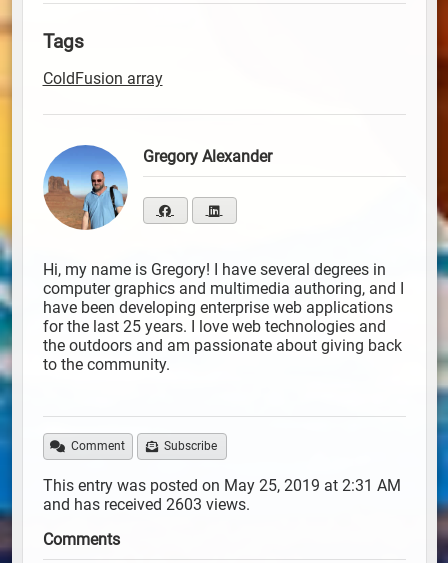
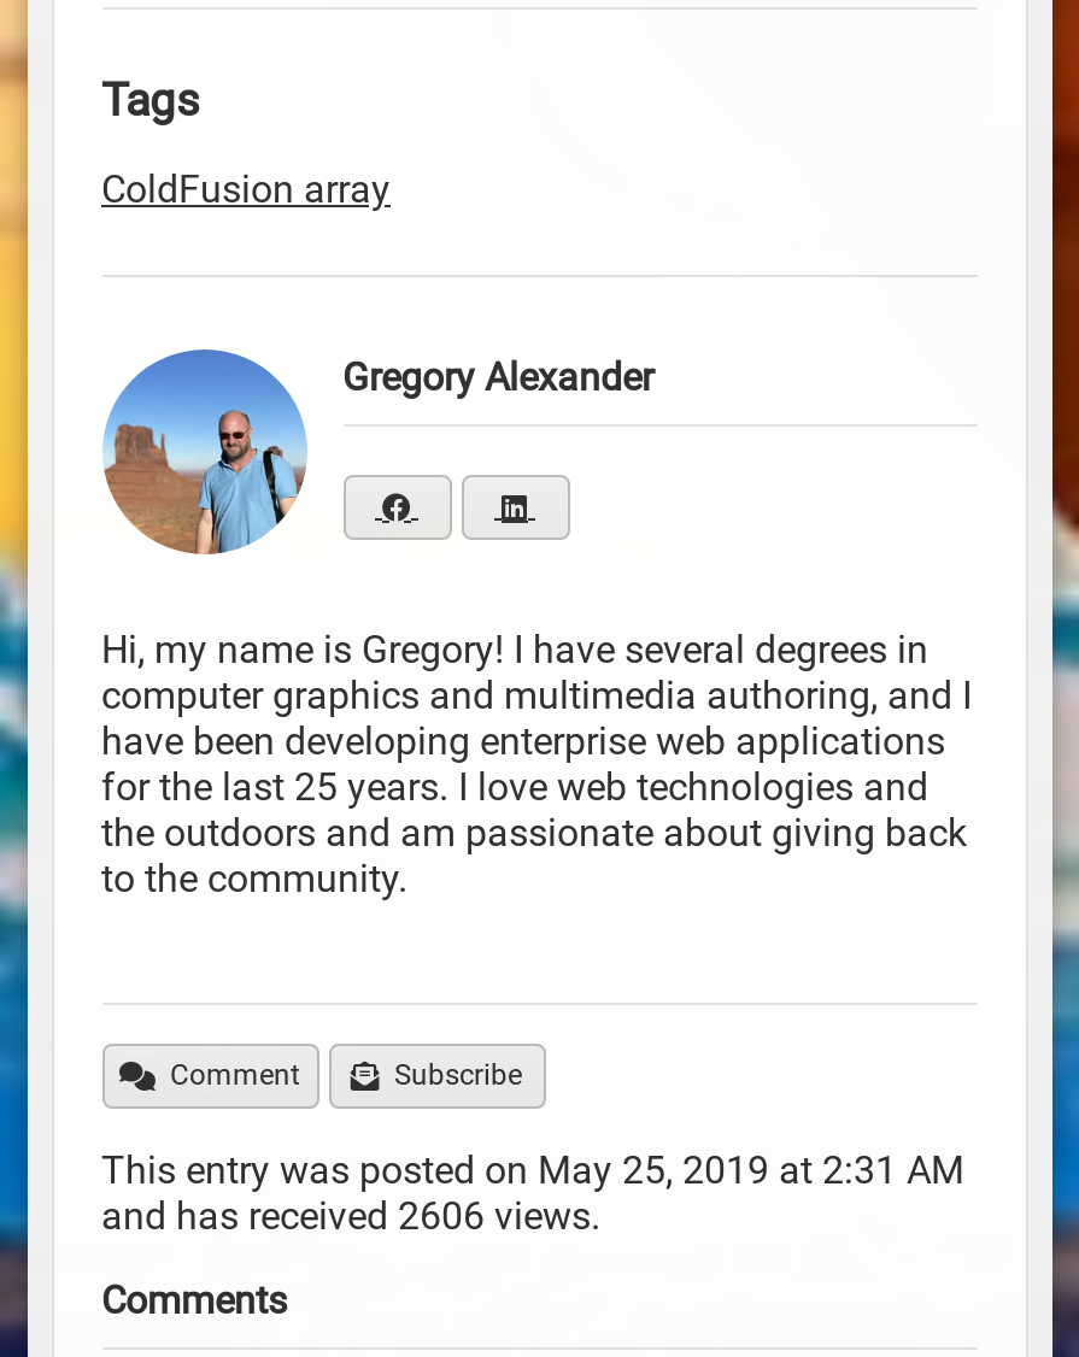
[42,495,249,514] and has received 2603 views. -> [101,1194,600,1240] and has received 2606 views.

